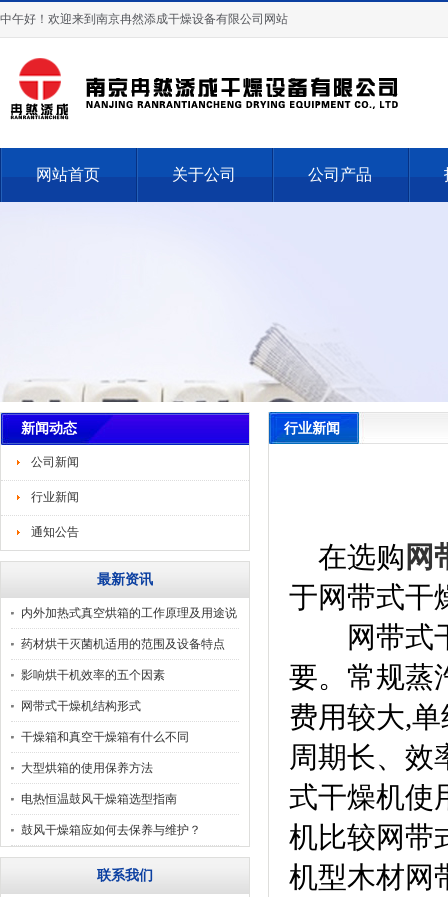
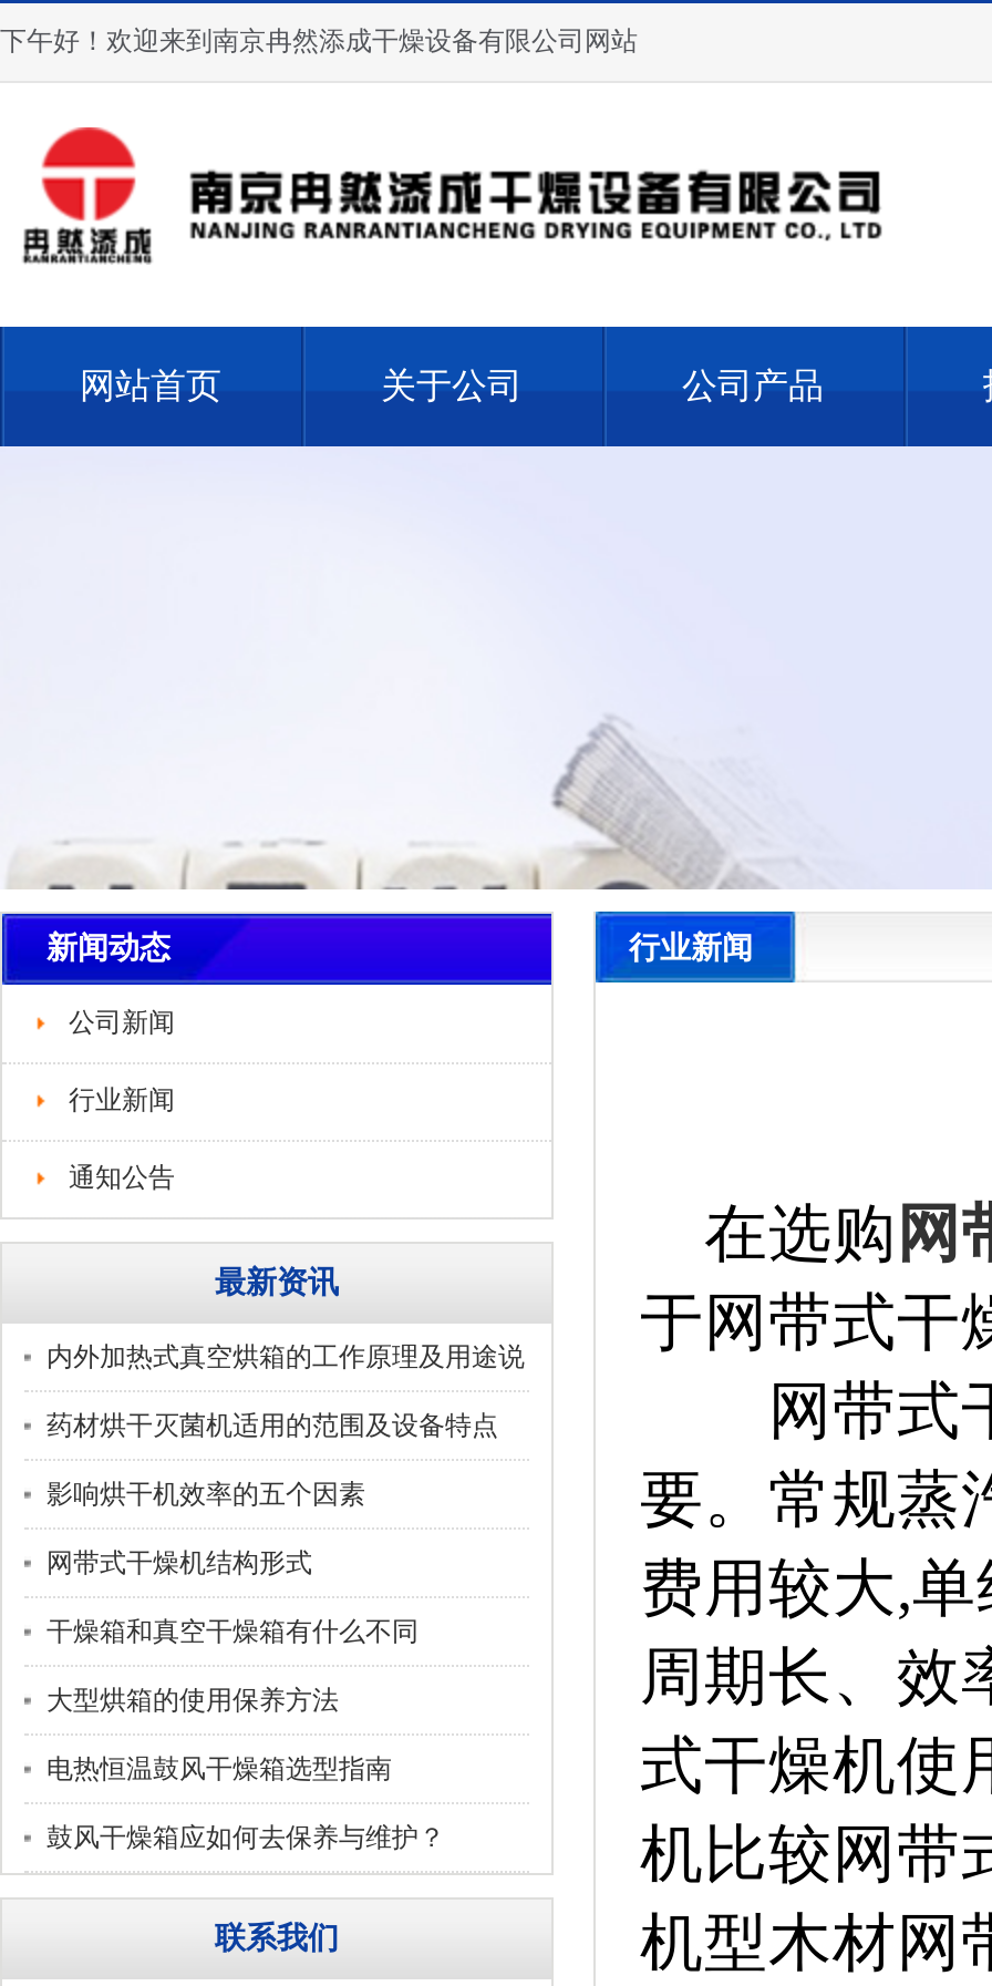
[0,12,288,26] 中午好！欢迎来到南京冉然添成干燥设备有限公司网站 -> [0,25,638,56] 下午好！欢迎来到南京冉然添成干燥设备有限公司网站

